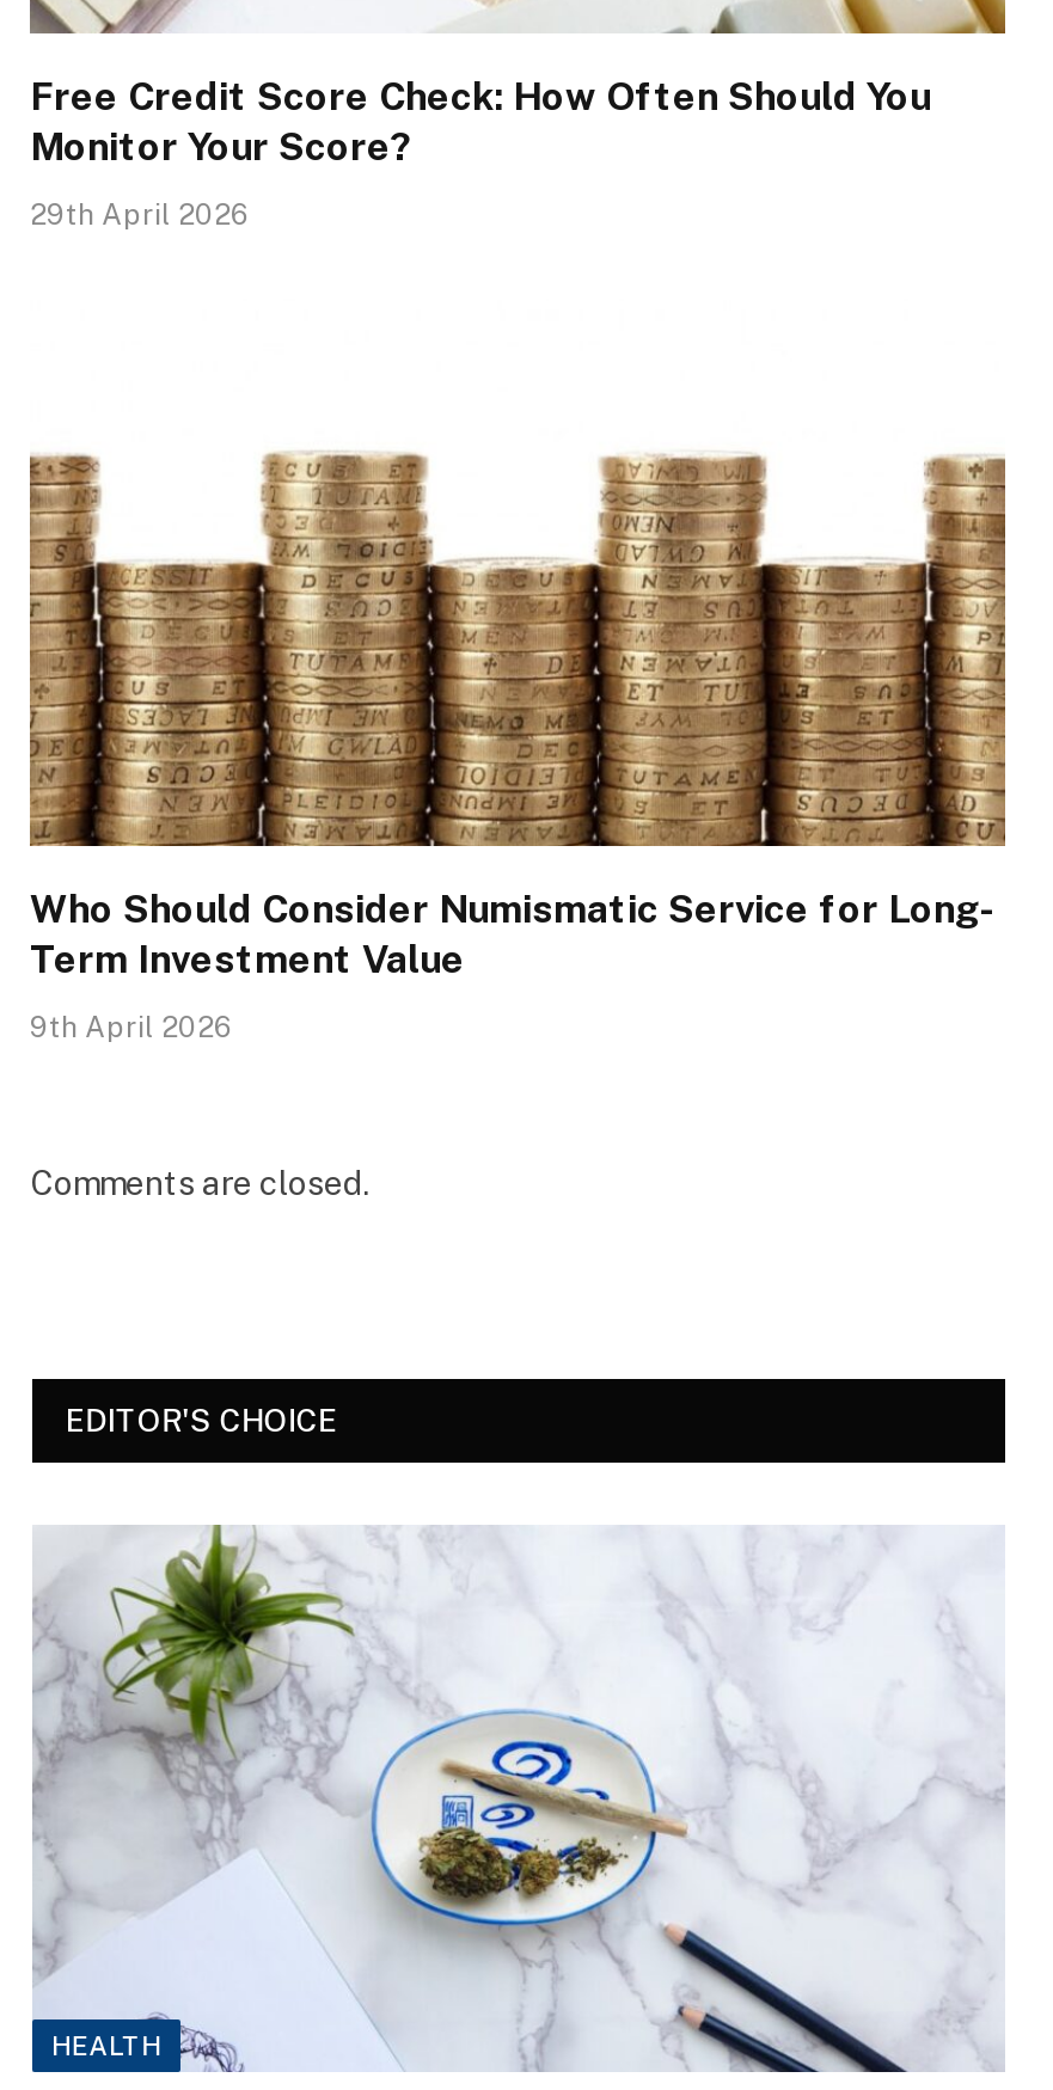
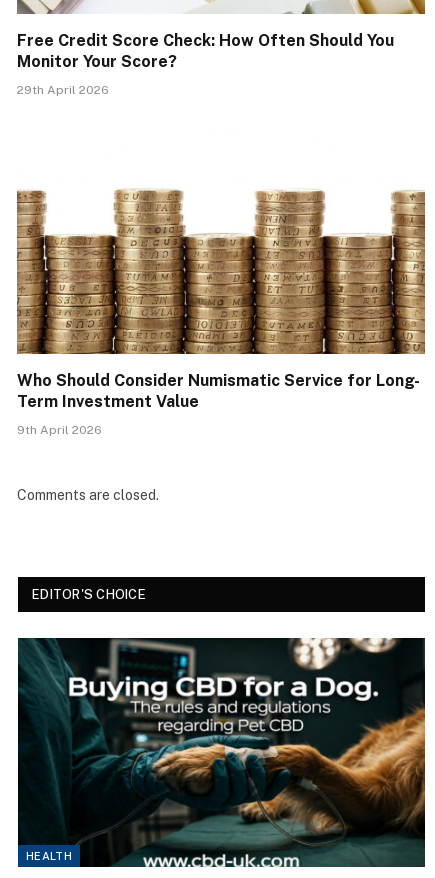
[32,1525,1005,2072] [image] -> [17,637,426,868] [image]

